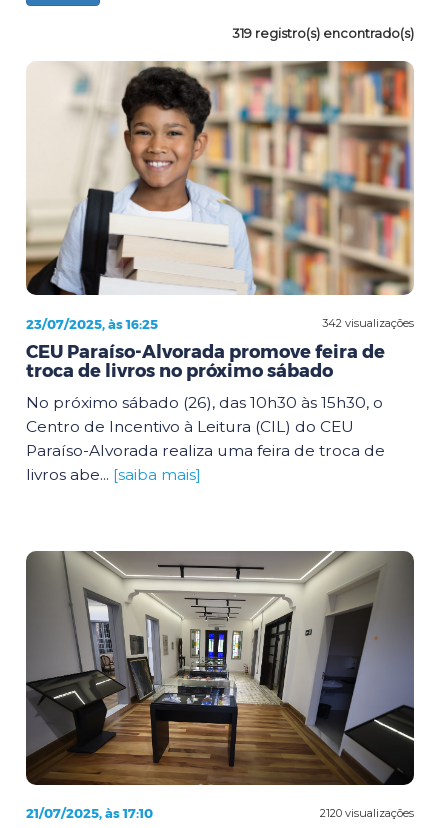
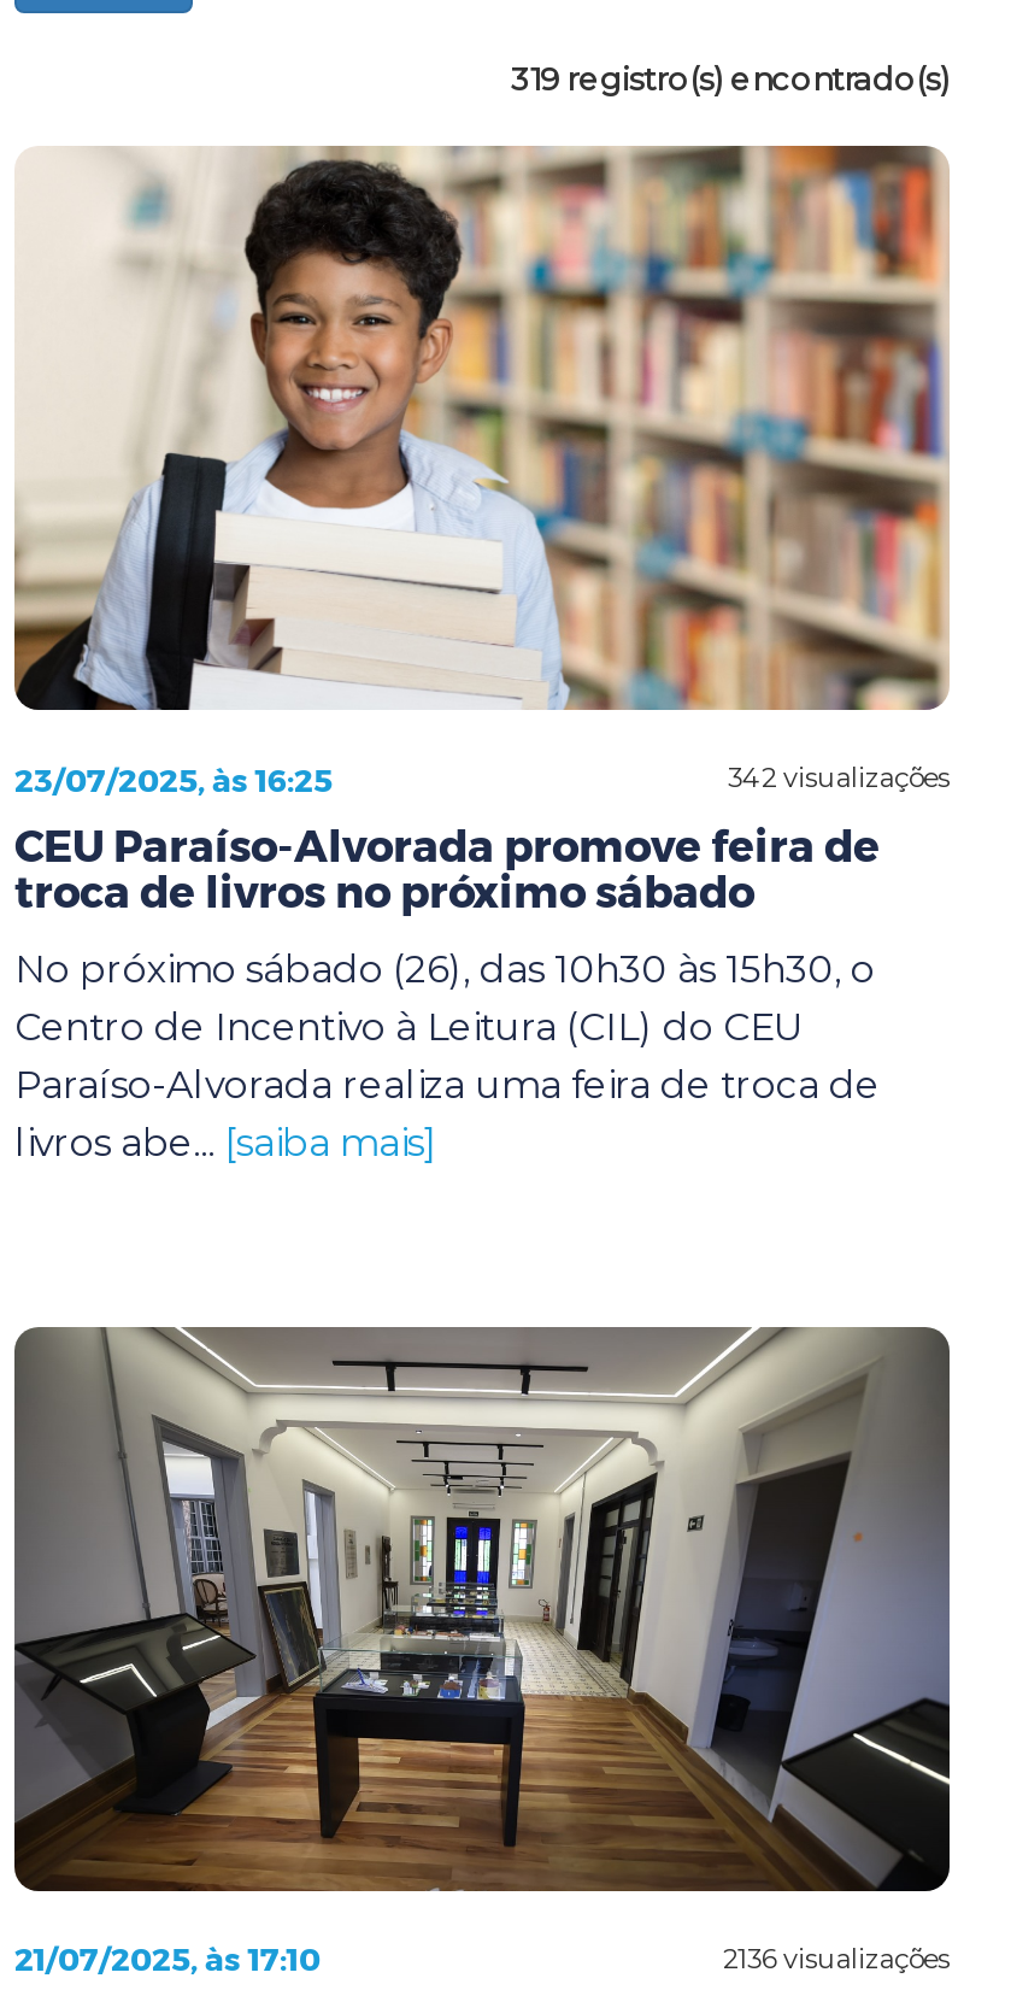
[320,805,414,819] 2120 visualizações -> [723,1941,950,1974] 2136 visualizações

